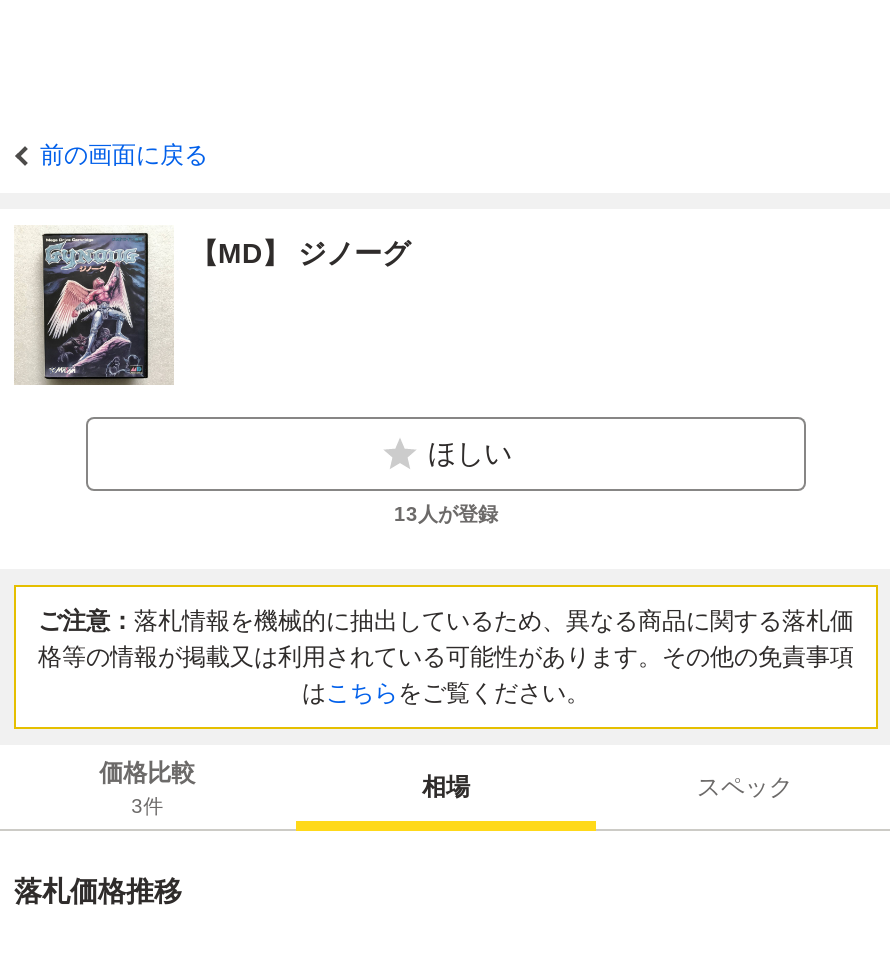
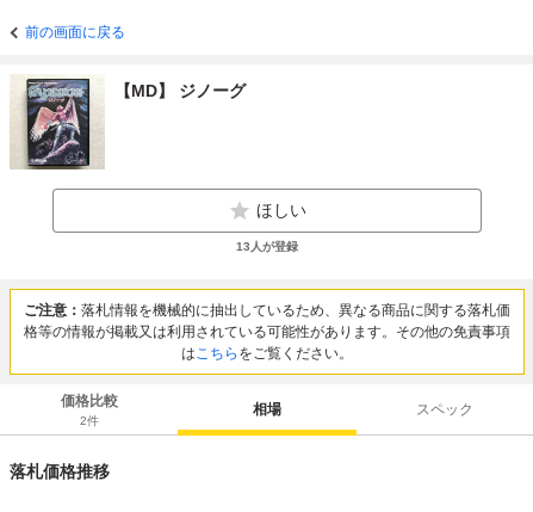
[131,794,163,816] 3件 -> [80,414,99,427] 2件

